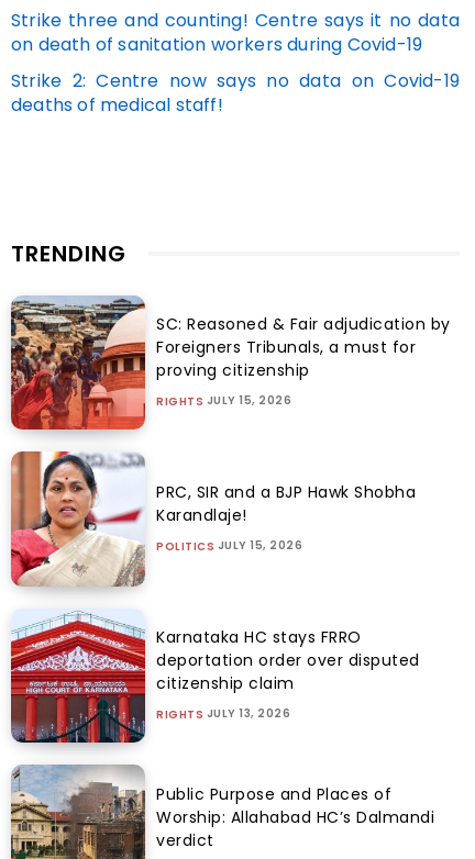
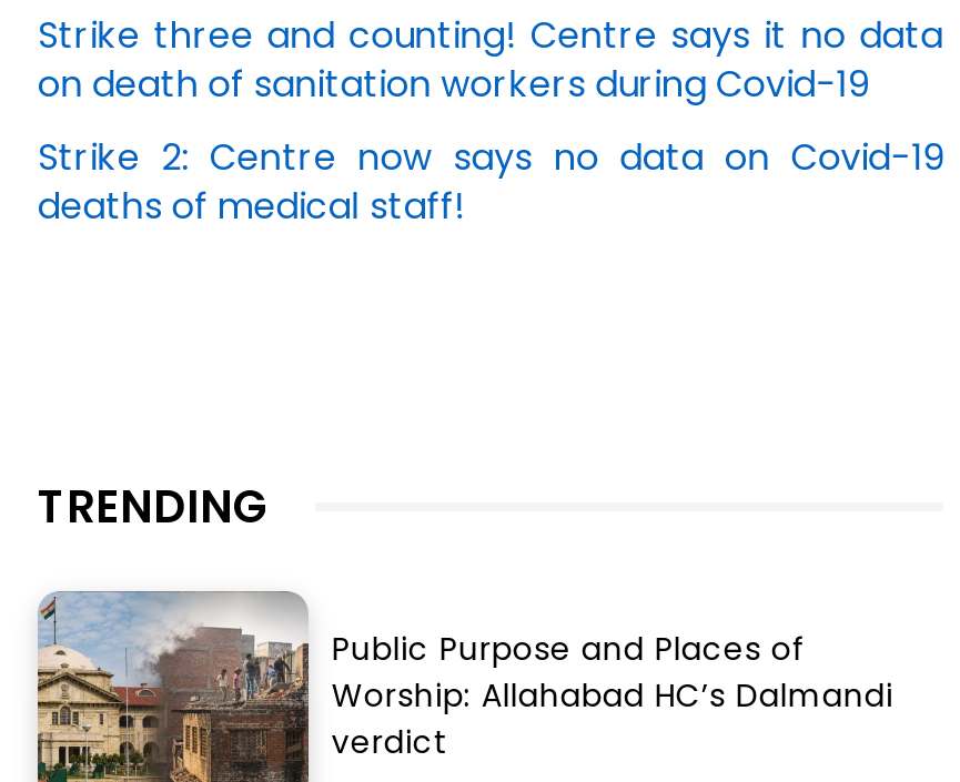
[10,295,451,437] [image] | SC: Reasoned & Fair adjudication by | Foreigners Tribunals, a must for | proving citizenship | RIGHTS JULY 15, 2026 -> none
[10,450,416,594] [image] | PRC, SIR and a BJP Hawk Shobha | Karandlaje! | POLITICS JULY 15, 2026 -> none
[10,609,420,750] [image] | Karnataka HC stays FRRO | deportation order over disputed | citizenship claim | RIGHTS JULY 13, 2026 -> none

